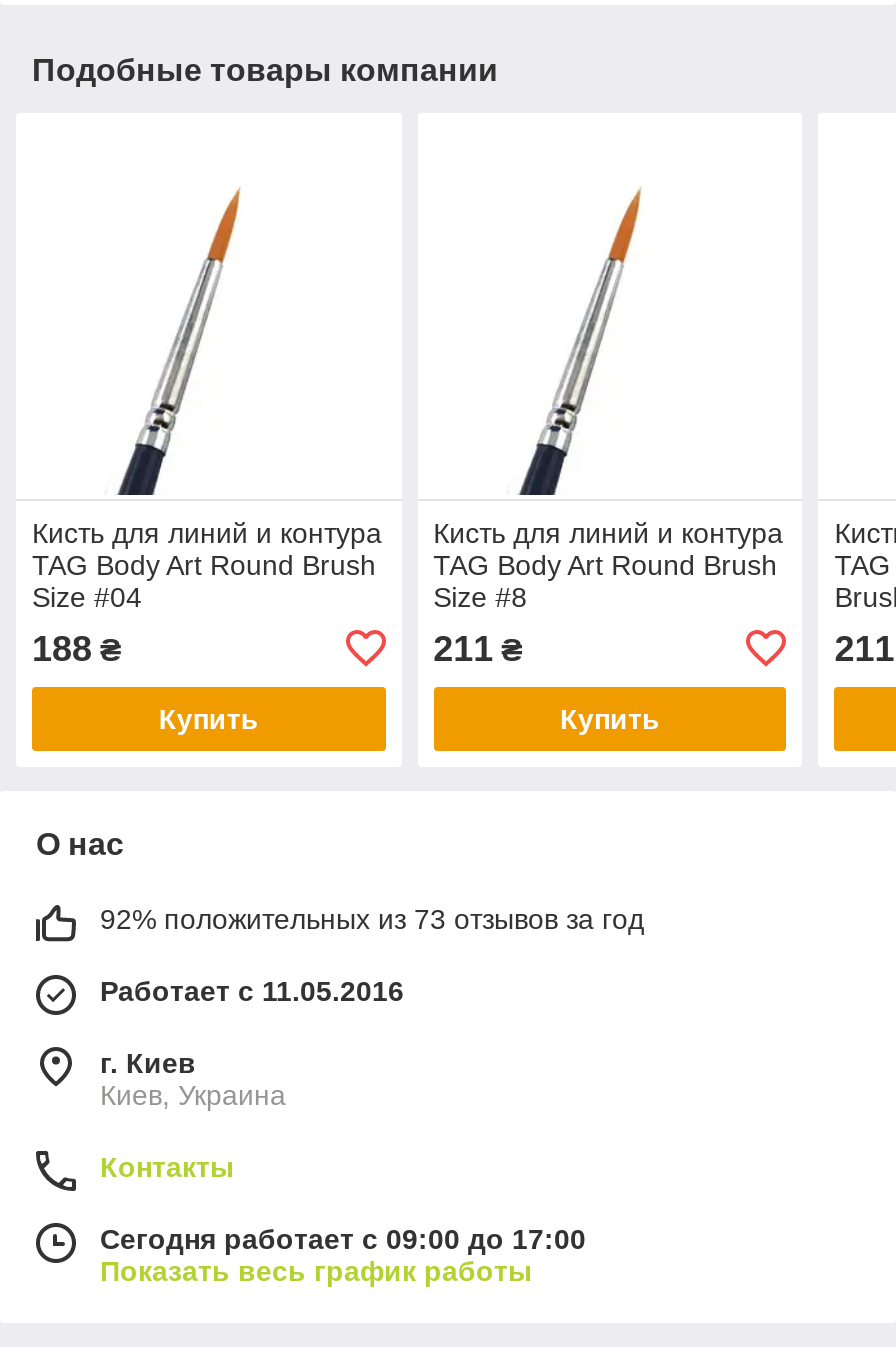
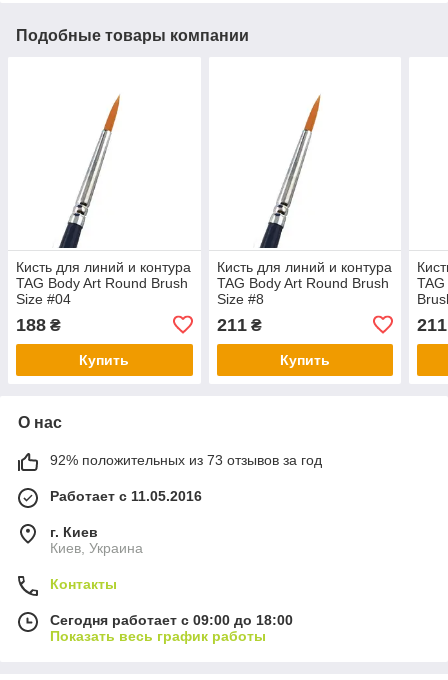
[100,1223,586,1255] Сегодня работает с 09:00 до 17:00 -> [50,612,293,628] Сегодня работает с 09:00 до 18:00

